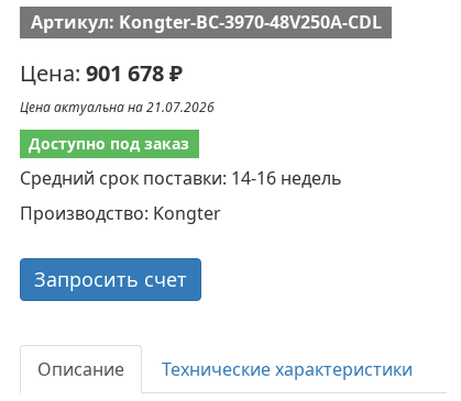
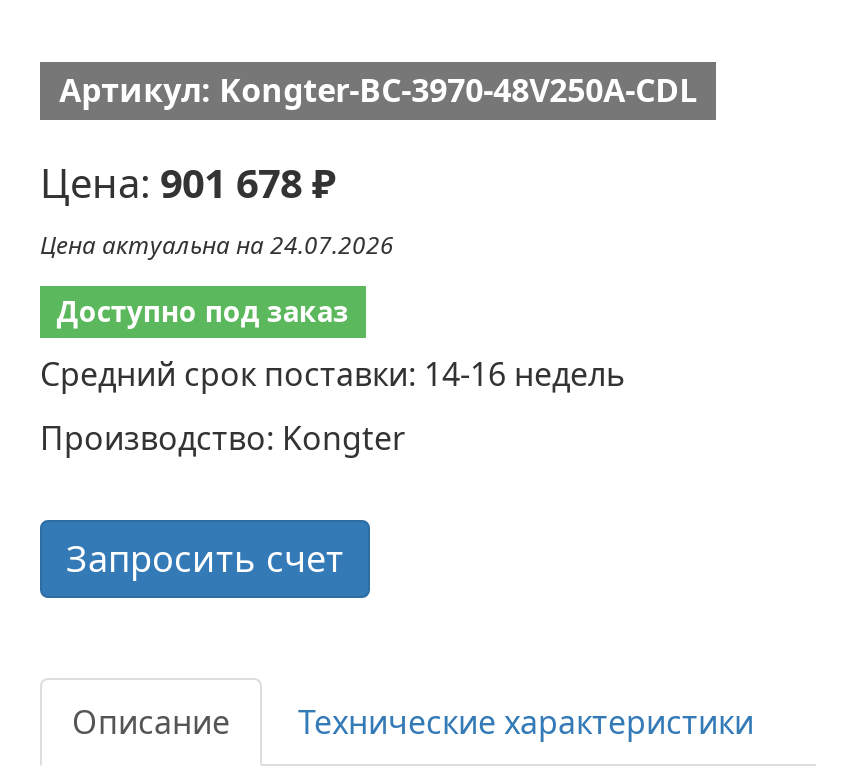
[20,97,215,116] Цена актуальна на 21.07.2026 -> [40,227,394,261] Цена актуальна на 24.07.2026

